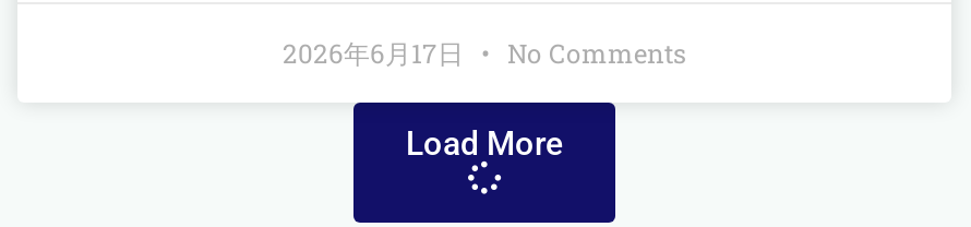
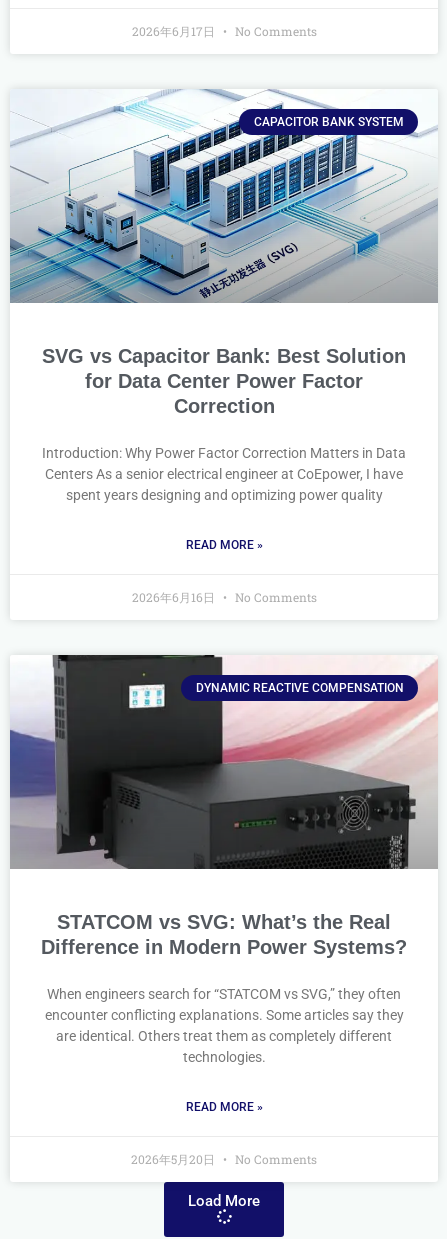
none -> [9,87,438,304] [image] | CAPACITOR BANK SYSTEM
none -> [9,654,438,870] [image] | DYNAMIC REACTIVE COMPENSATION
none -> [41,911,407,1167] STATCOM vs SVG: What’s the Real | Difference in Modern Power Systems? | When engineers search for “STATCOM vs SVG,” they often | encounter conflicting explanations. Some articles say they | are identical. Others treat them as completely different | technologies. | READ MORE » | 2026年5月20日 | No Comments
none -> [42,345,406,605] SVG vs Capacitor Bank: Best Solution | for Data Center Power Factor | Correction | Introduction: Why Power Factor Correction Matters in Data | Centers As a senior electrical engineer at CoEpower, I have | spent years designing and optimizing power quality | READ MORE » | 2026年6月16日 | No Comments

